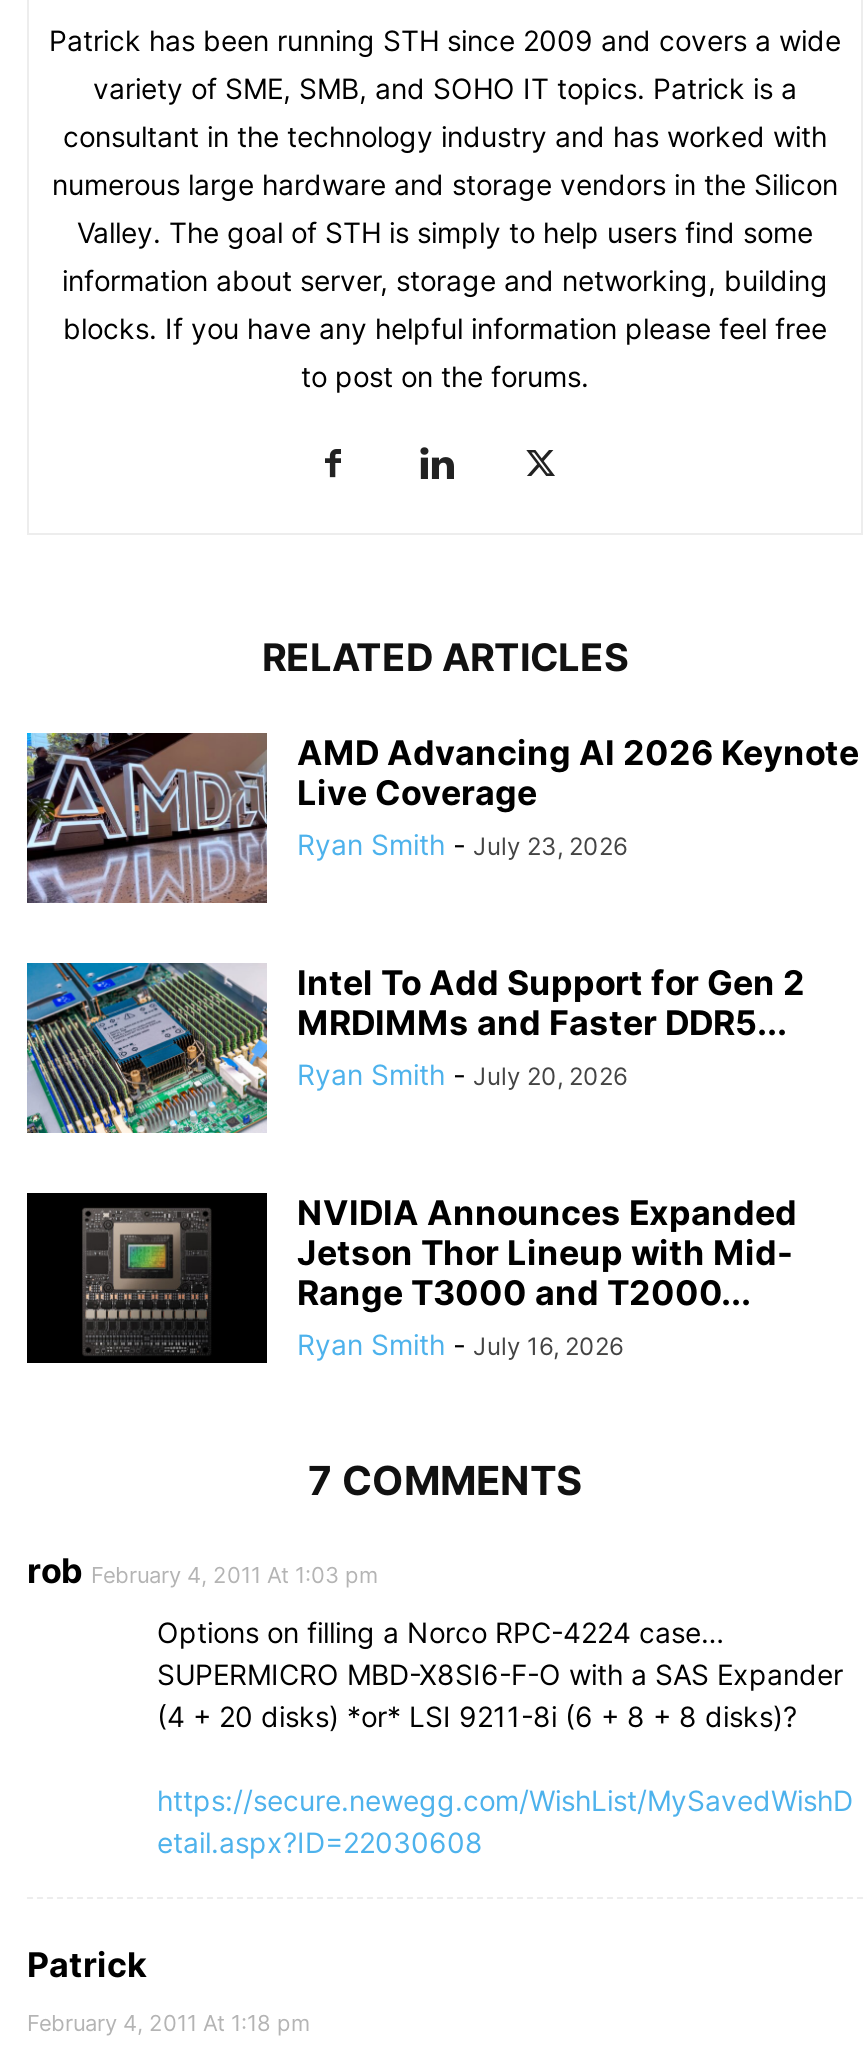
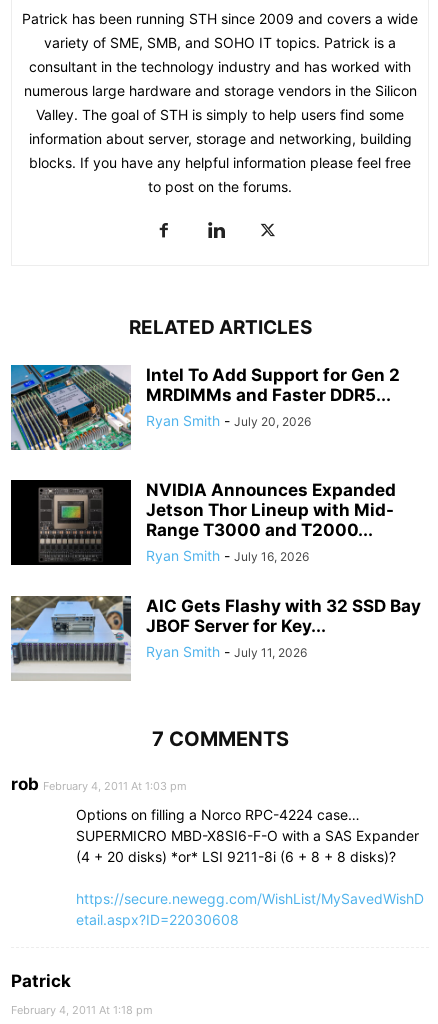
[25,731,859,905] [image] | AMD Advancing AI 2026 Keynote | Live Coverage | Ryan Smith - July 23, 2026 -> none
moved [23,959,805,1361] -> [9,363,400,564]: [image] | Intel To Add Support for Gen 2 | MRDIMMs and Faster DDR5... | Ryan Smith - July 20, 2026 | NVIDIA Announces Expanded | Jetson Thor Lineup with Mid- | Range T3000 and T2000... | Ryan Smith - July 16, 2026
none -> [10,595,421,681] [image] | AIC Gets Flashy with 32 SSD Bay | JBOF Server for Key... | Ryan Smith - July 11, 2026

